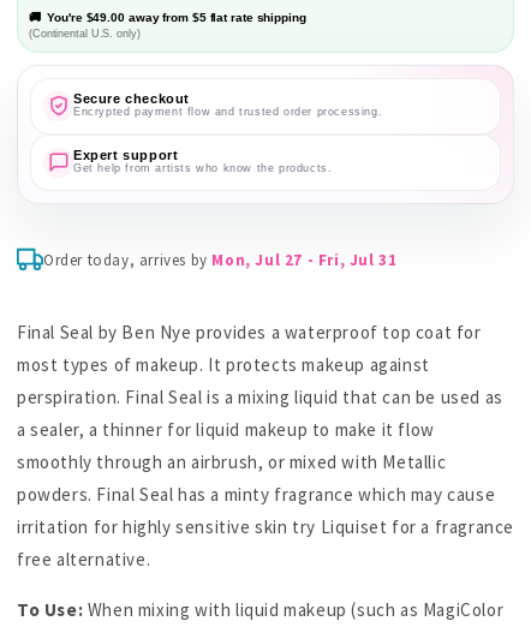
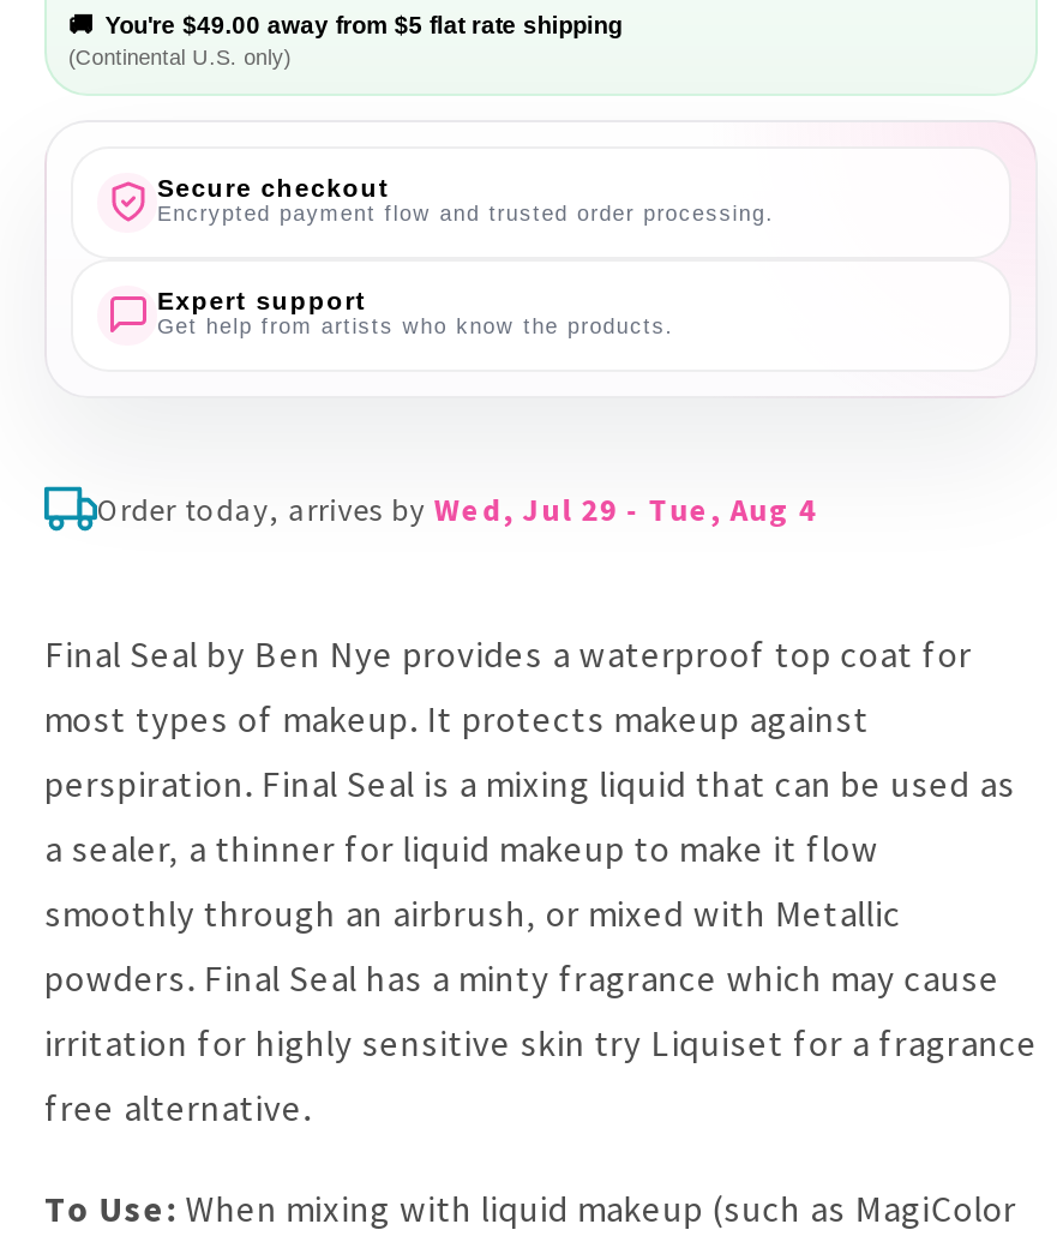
[43,249,397,270] Order today, arrives by Mon, Jul 27 - Fri, Jul 31 -> [97,489,817,530] Order today, arrives by Wed, Jul 29 - Tue, Aug 4

